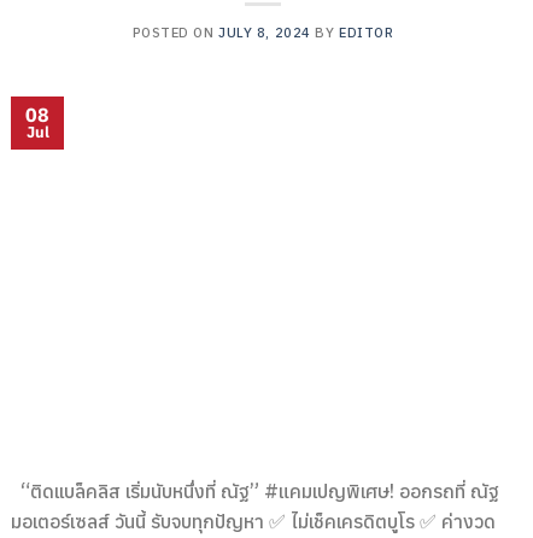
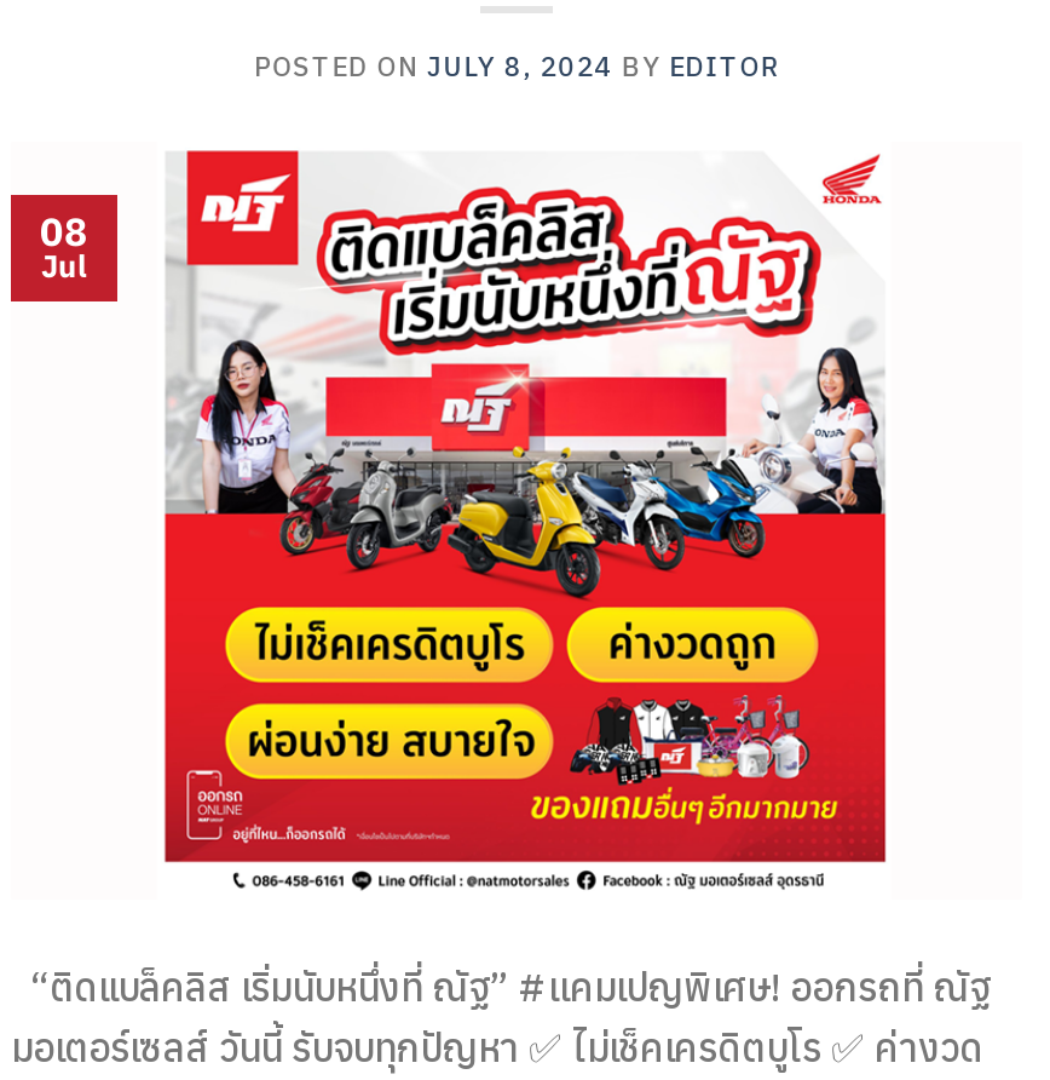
none -> [161,148,889,891] [image]

